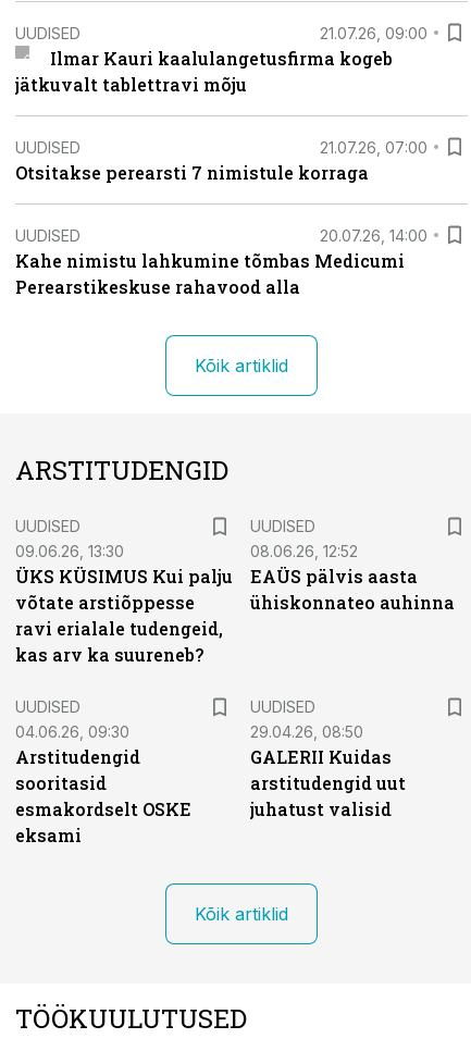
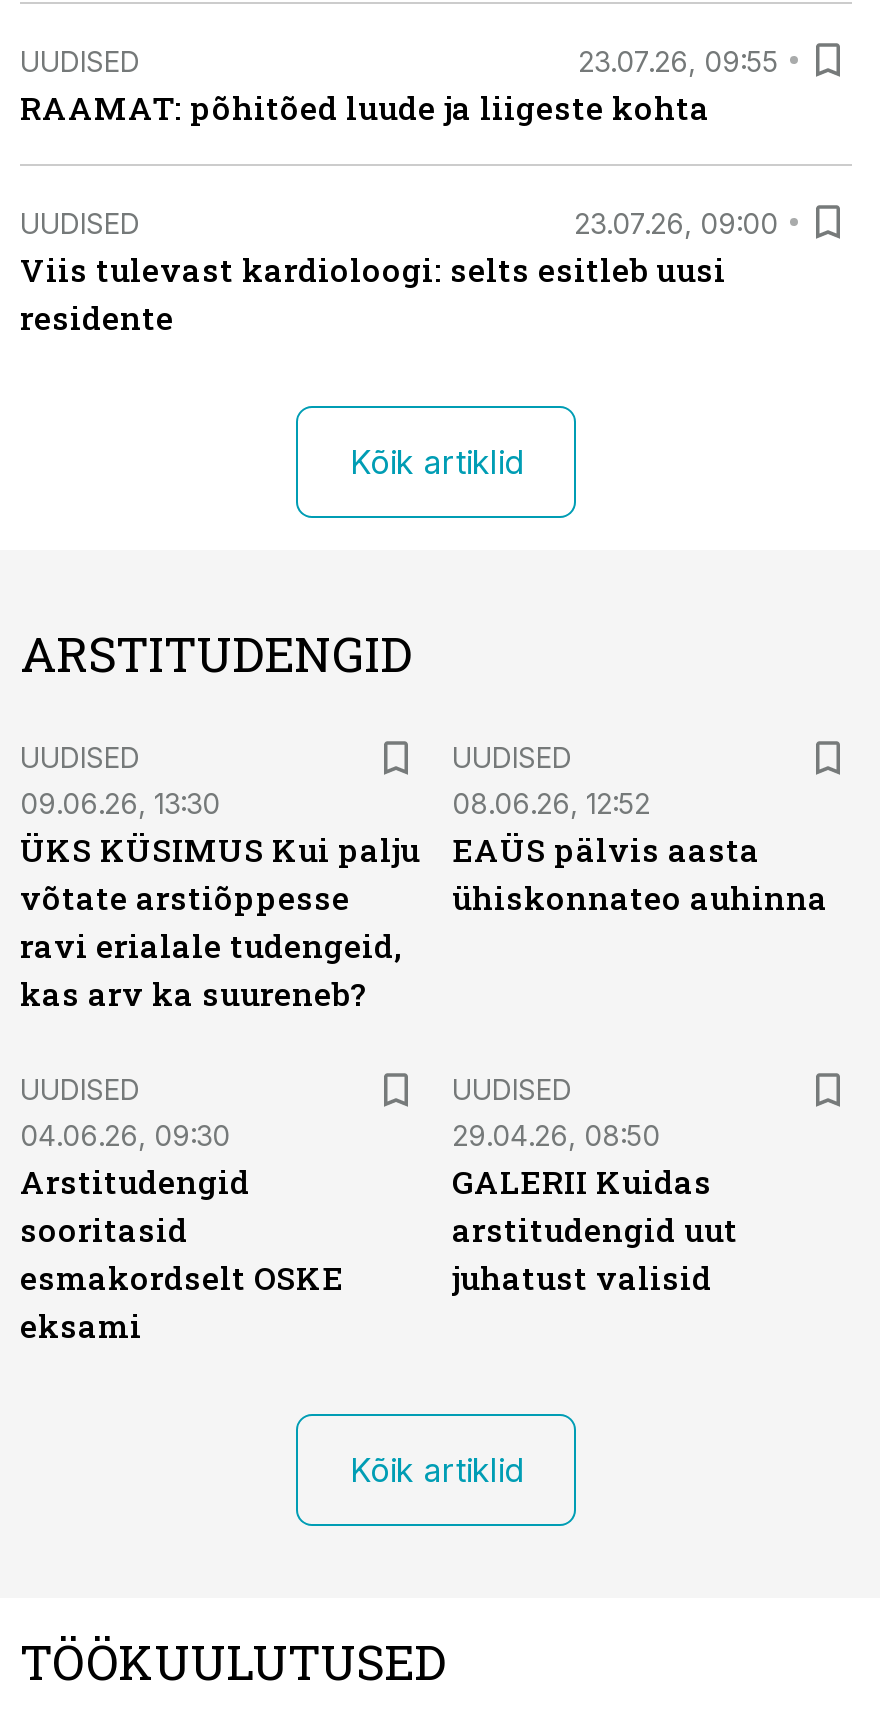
[15,23,427,96] 21.07.26, 09:00 | Ilmar Kauri kaalulangetusfirma kogeb | jätkuvalt tablettravi mõju -> [20,43,778,128] 23.07.26, 09:55 | RAAMAT: põhitõed luude ja liigeste kohta
[15,138,427,298] 21.07.26, 07:00 | Otsitakse perearsti 7 nimistule korraga | UUDISED | 20.07.26, 14:00 | Kahe nimistu lahkumine tõmbas Medicumi | Perearstikeskuse rahavood alla -> [20,205,778,338] 23.07.26, 09:00 | Viis tulevast kardioloogi: selts esitleb uusi | residente

